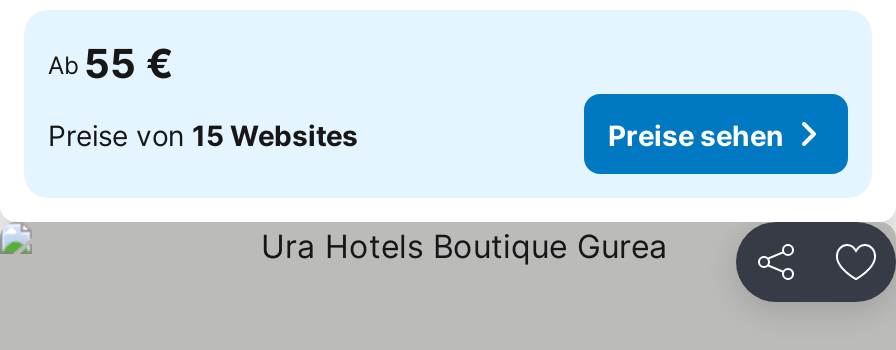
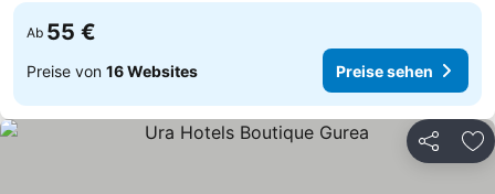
[48,117,358,151] Preise von 15 Websites -> [27,61,198,80] Preise von 16 Websites

